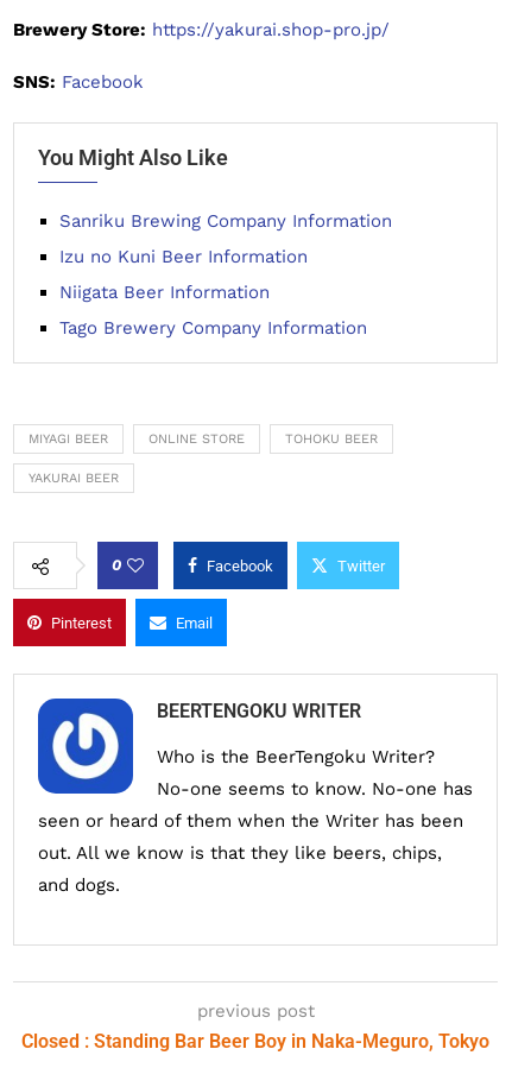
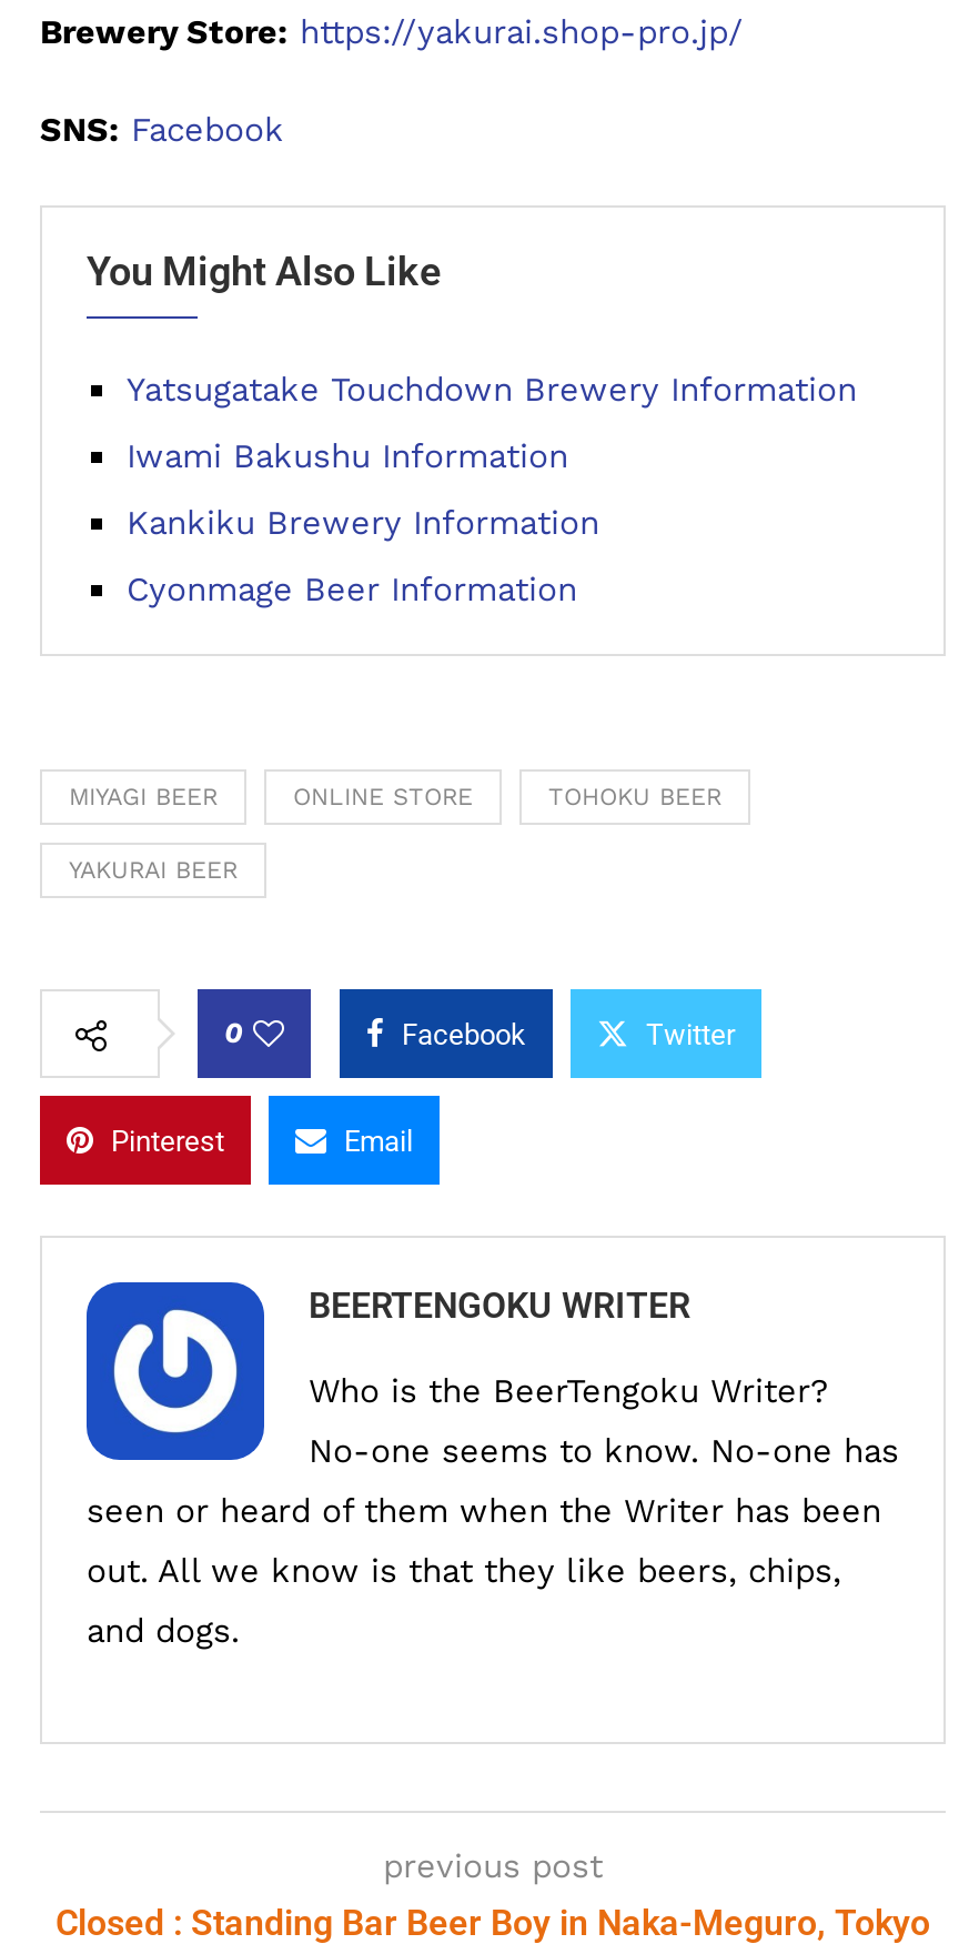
[59,210,392,232] Sanriku Brewing Company Information -> [127,370,857,410] Yatsugatake Touchdown Brewery Information
[59,246,308,267] Izu no Kuni Beer Information -> [127,436,568,476] Iwami Bakushu Information
[59,282,270,303] Niigata Beer Information -> [127,503,599,543] Kankiku Brewery Information
[59,317,367,339] Tago Brewery Company Information -> [127,570,577,610] Cyonmage Beer Information

